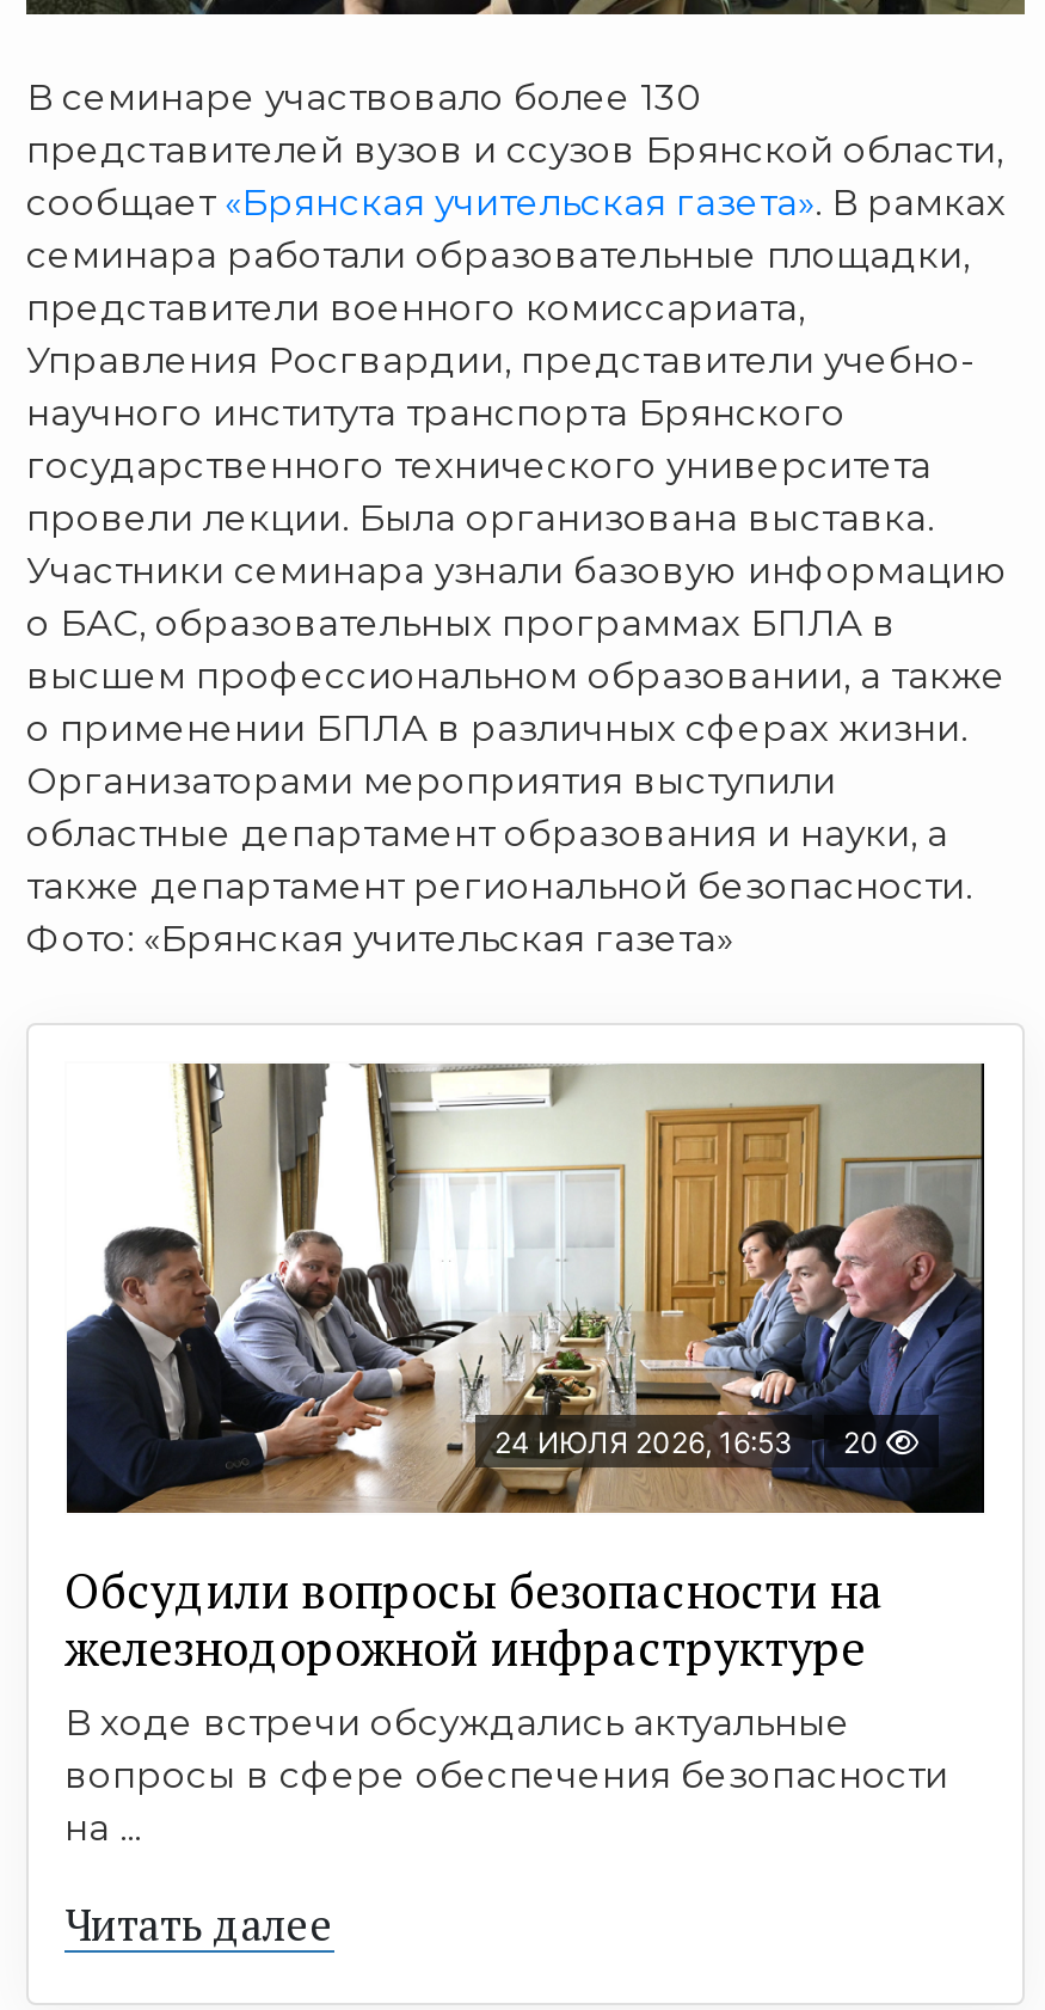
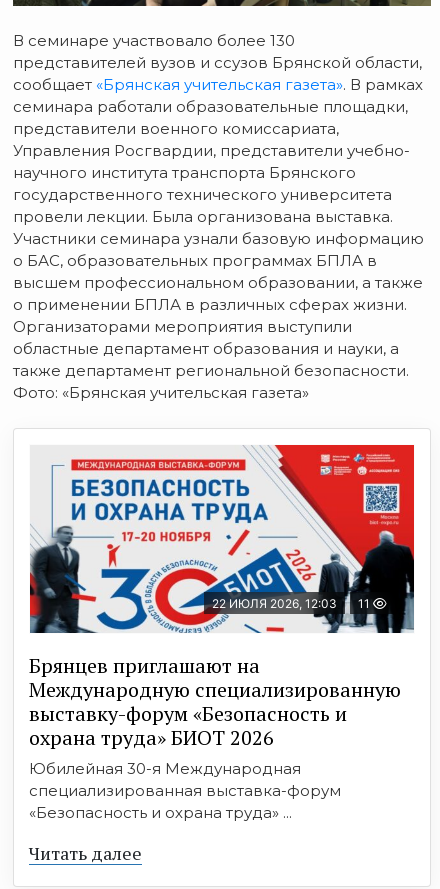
[64,1061,986,1482] [image] | 24 ИЮЛЯ 2026, 16:53 | 20 -> [29,444,415,634] [image] | 22 ИЮЛЯ 2026, 12:03 | 11
[64,1558,948,1849] Обсудили вопросы безопасности на | железнодорожной инфраструктуре | В ходе встречи обсуждались актуальные | вопросы в сфере обеспечения безопасности | на ... -> [29,652,401,822] Брянцев приглашают на | Международную специализированную | выставку-форум «Безопасность и | охрана труда» БИОТ 2026 | Юбилейная 30-я Международная | специализированная выставка-форум | «Безопасность и охрана труда» ...

